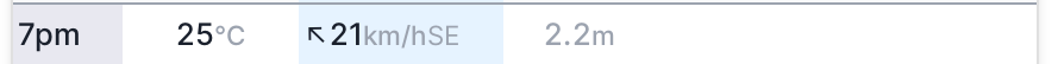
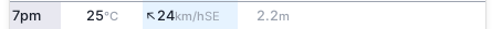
[330,17,461,52] 21km/hSE -> [157,8,220,24] 24km/hSE

